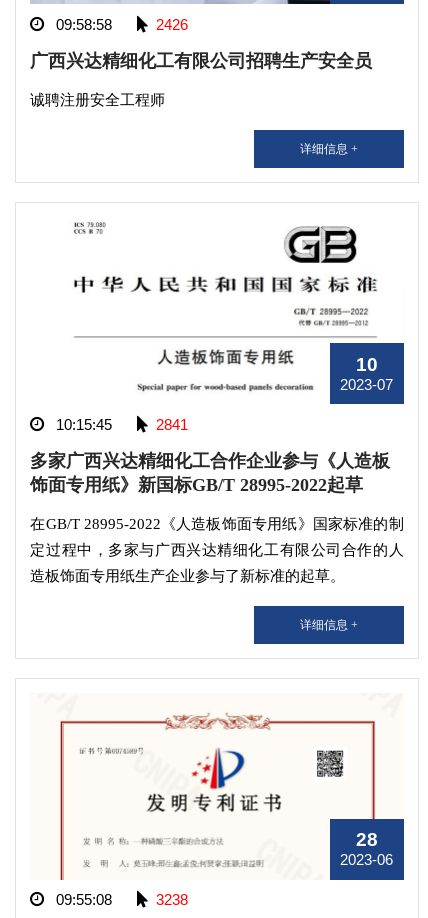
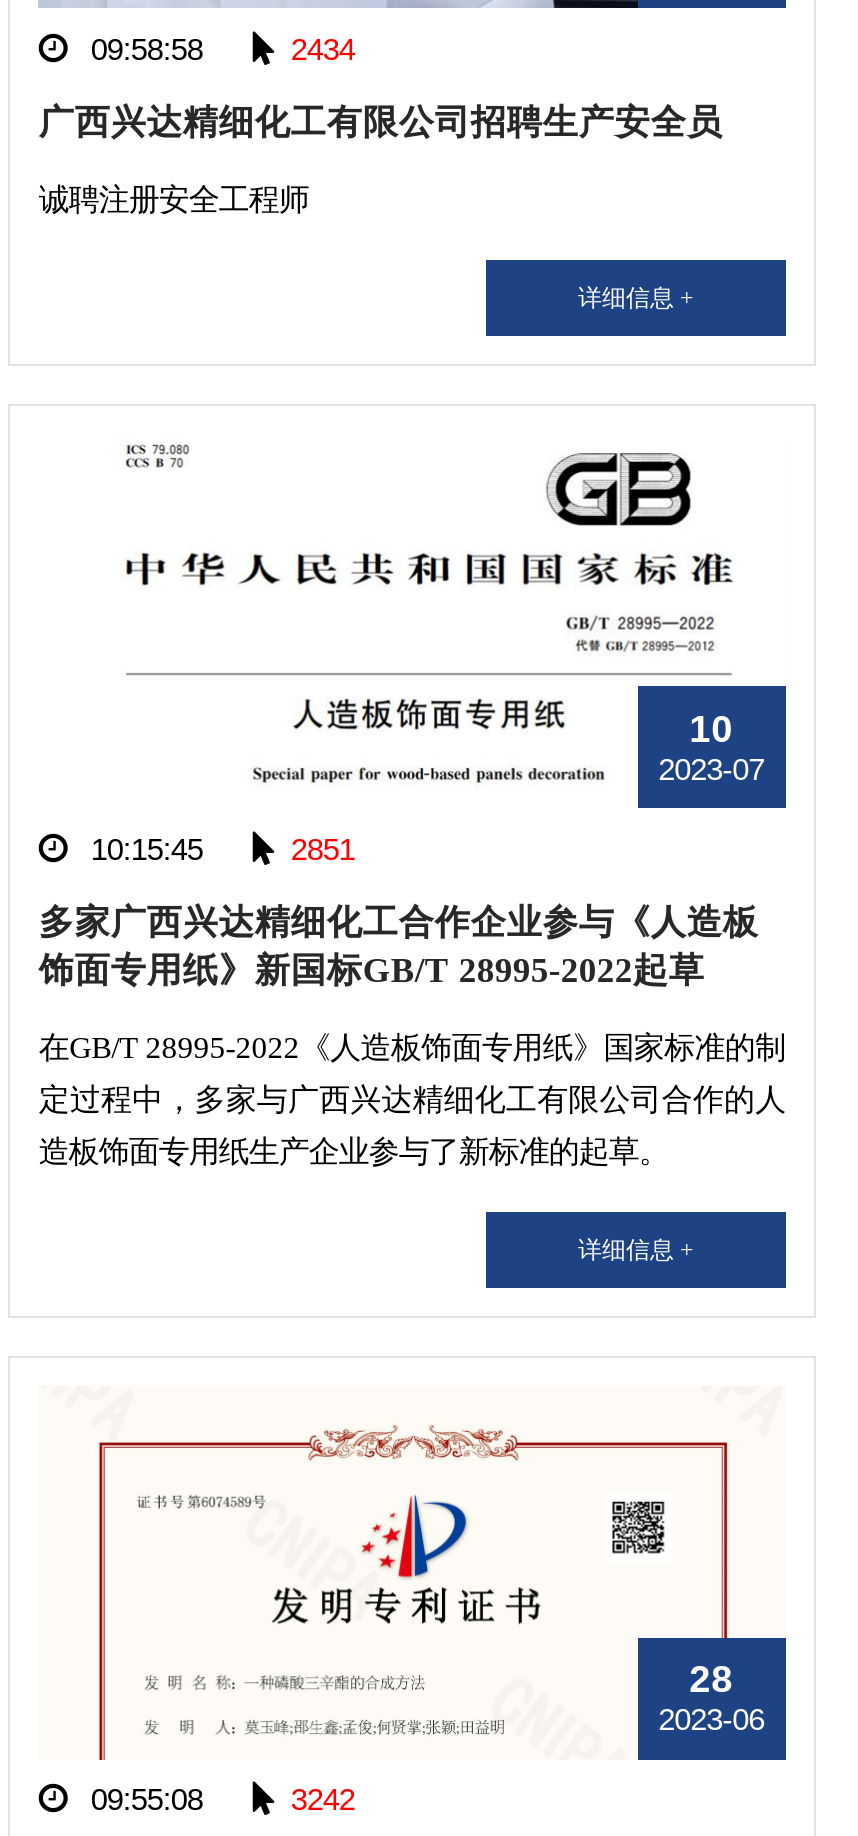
[156,16,188,33] 2426 -> [291,32,355,66] 2434
[156,415,188,432] 2841 -> [291,831,355,865] 2851
[156,891,188,908] 3238 -> [291,1782,355,1816] 3242

